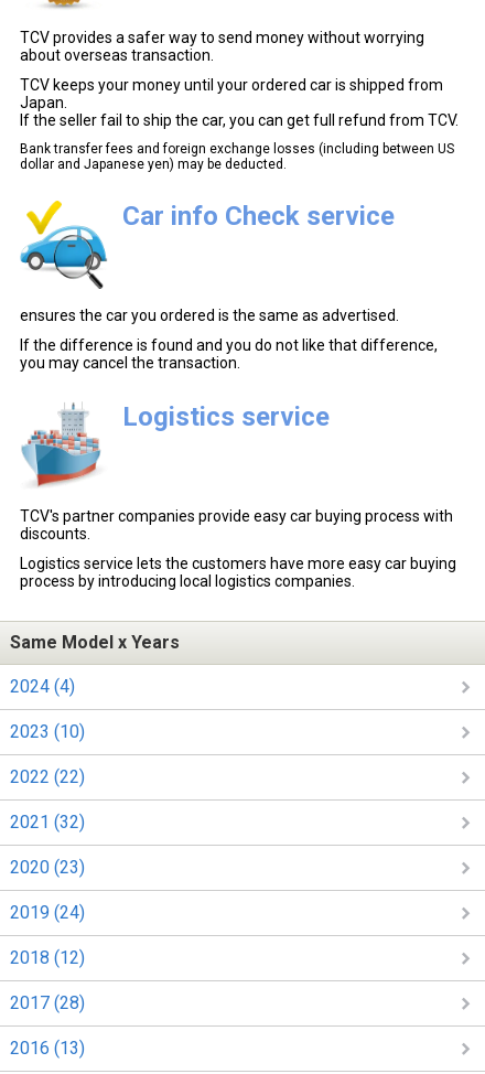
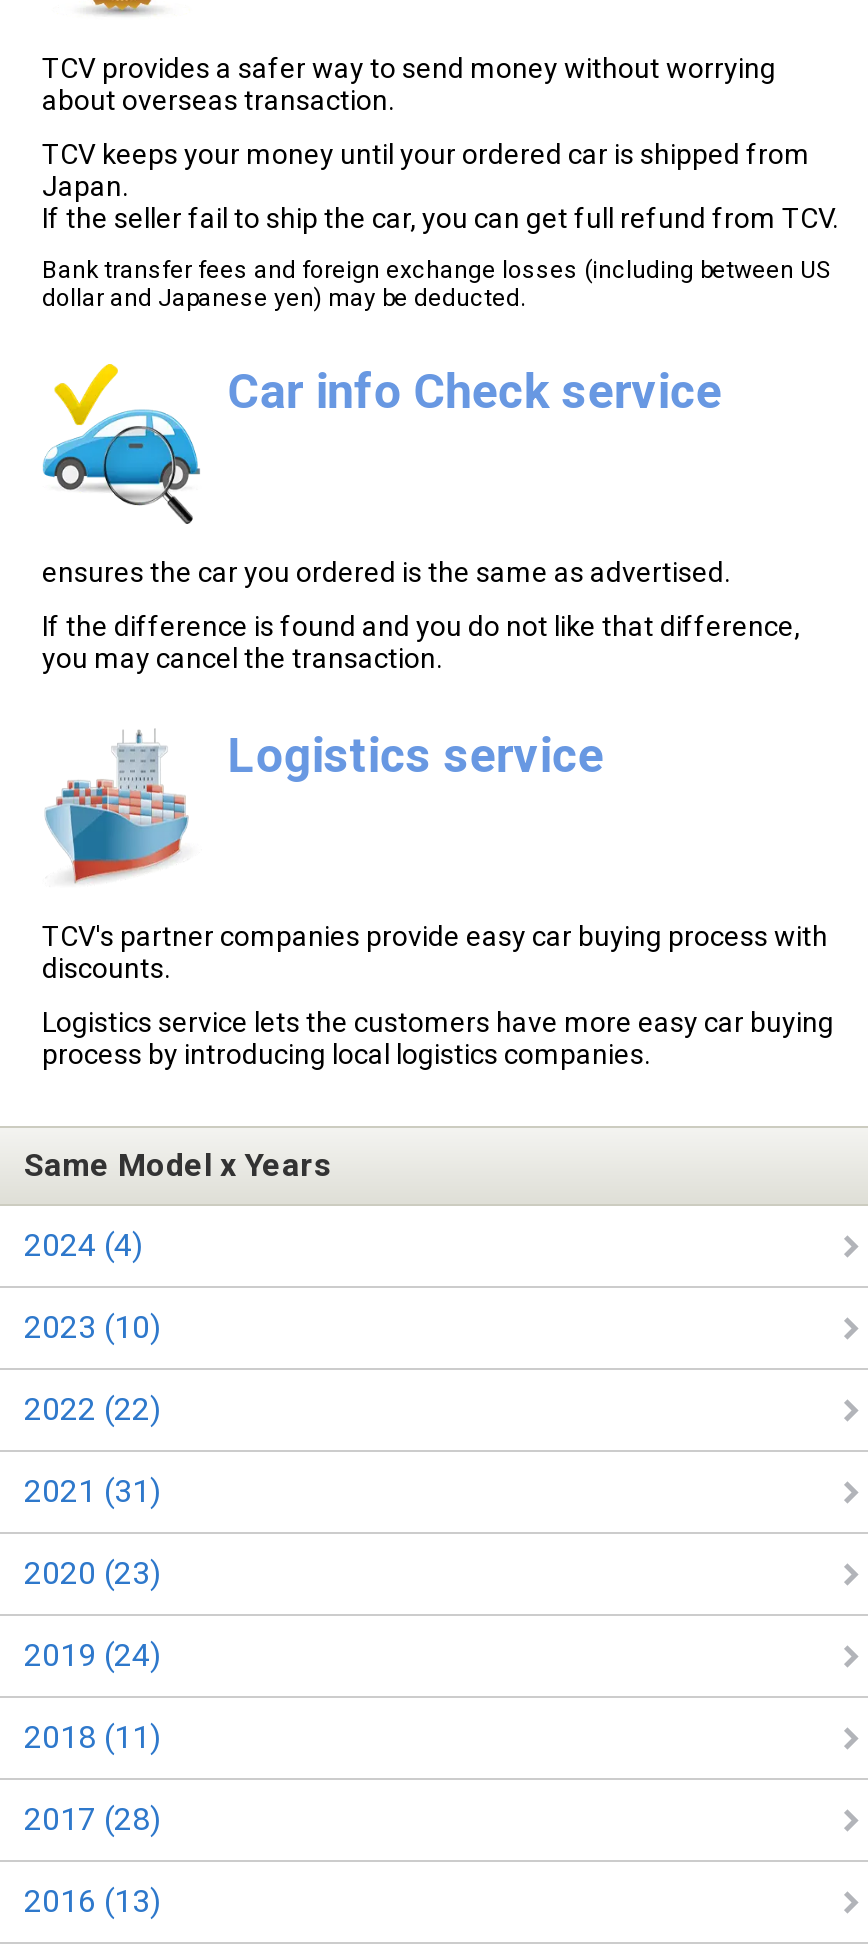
[10,812,85,833] 2021 (32) -> [24,1473,160,1511] 2021 (31)
[10,948,85,968] 2018 (12) -> [24,1719,160,1757] 2018 (11)

